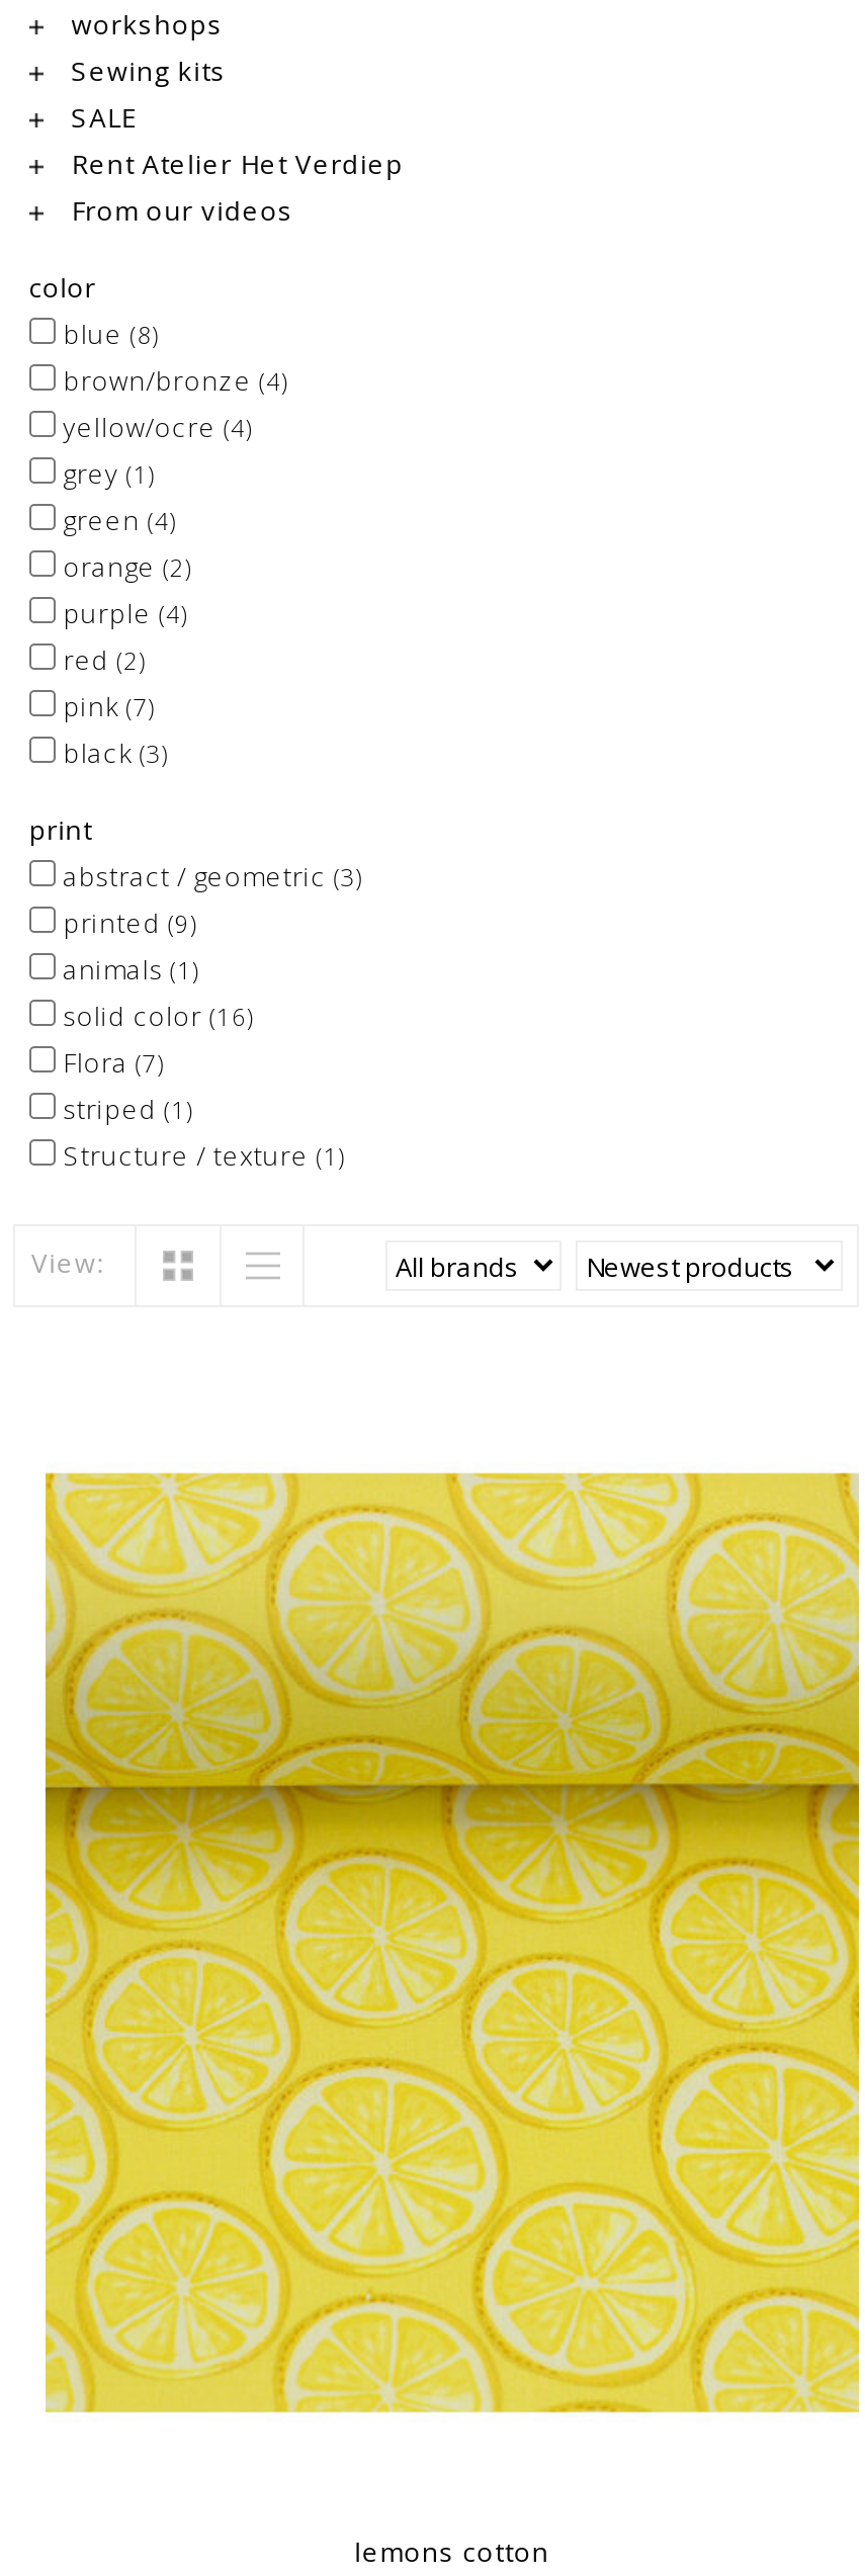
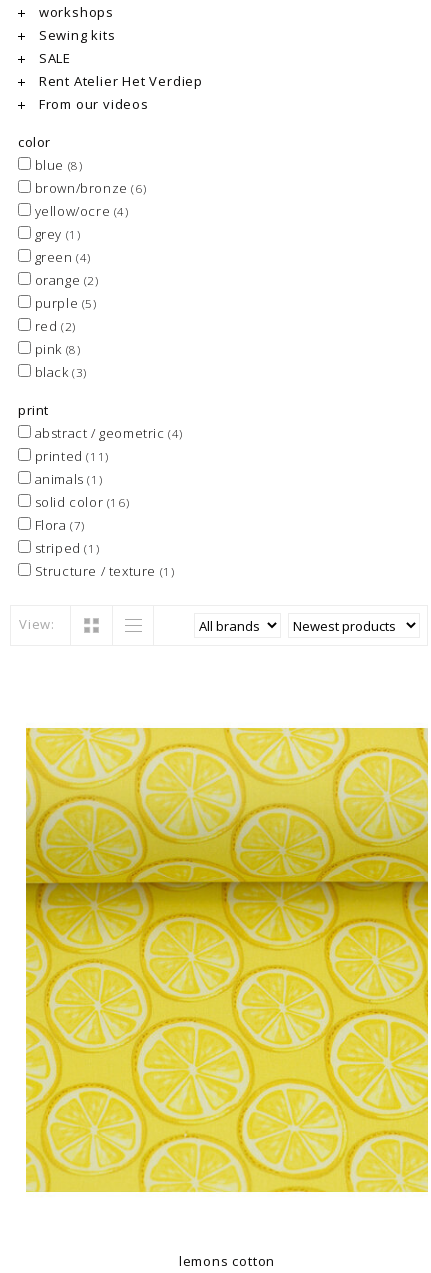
[56,362,289,399] brown/bronze (4) -> [31,179,146,197] brown/bronze (6)
[56,595,188,631] purple (4) -> [31,294,97,312] purple (5)
[56,688,156,724] pink (7) -> [31,340,80,358] pink (8)
[56,858,363,894] abstract / geometric (3) -> [31,424,183,442] abstract / geometric (4)
[56,905,198,941] printed (9) -> [31,447,109,465] printed (11)

